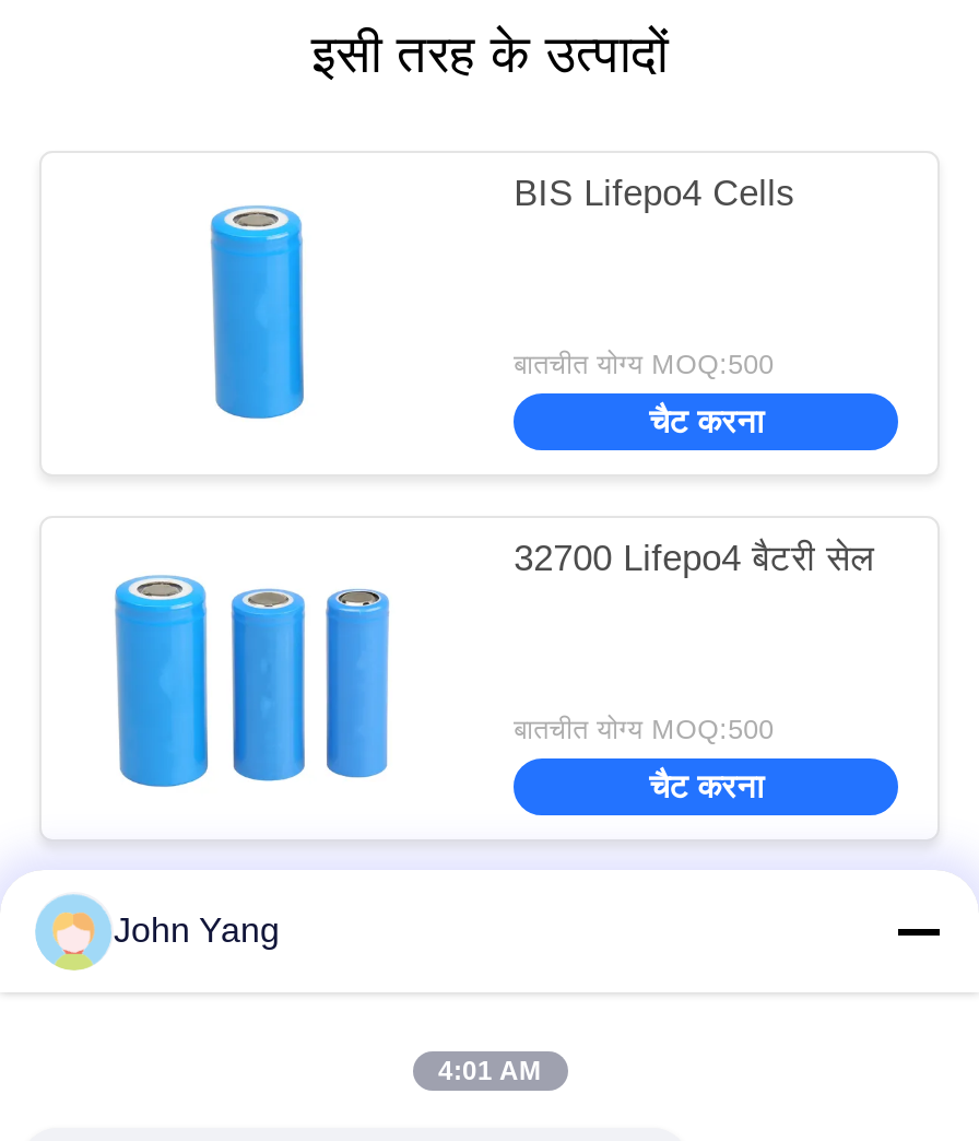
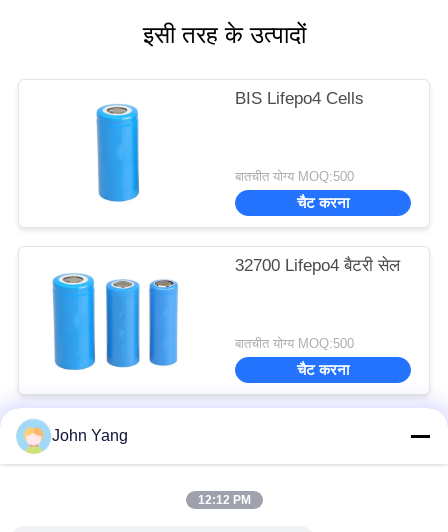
[438,1056,541,1086] 4:01 AM -> [197,493,250,507] 12:12 PM

